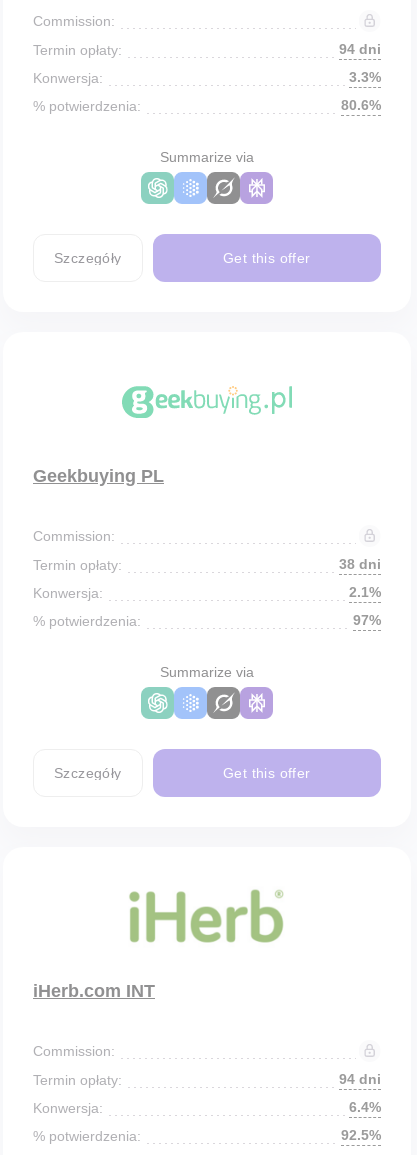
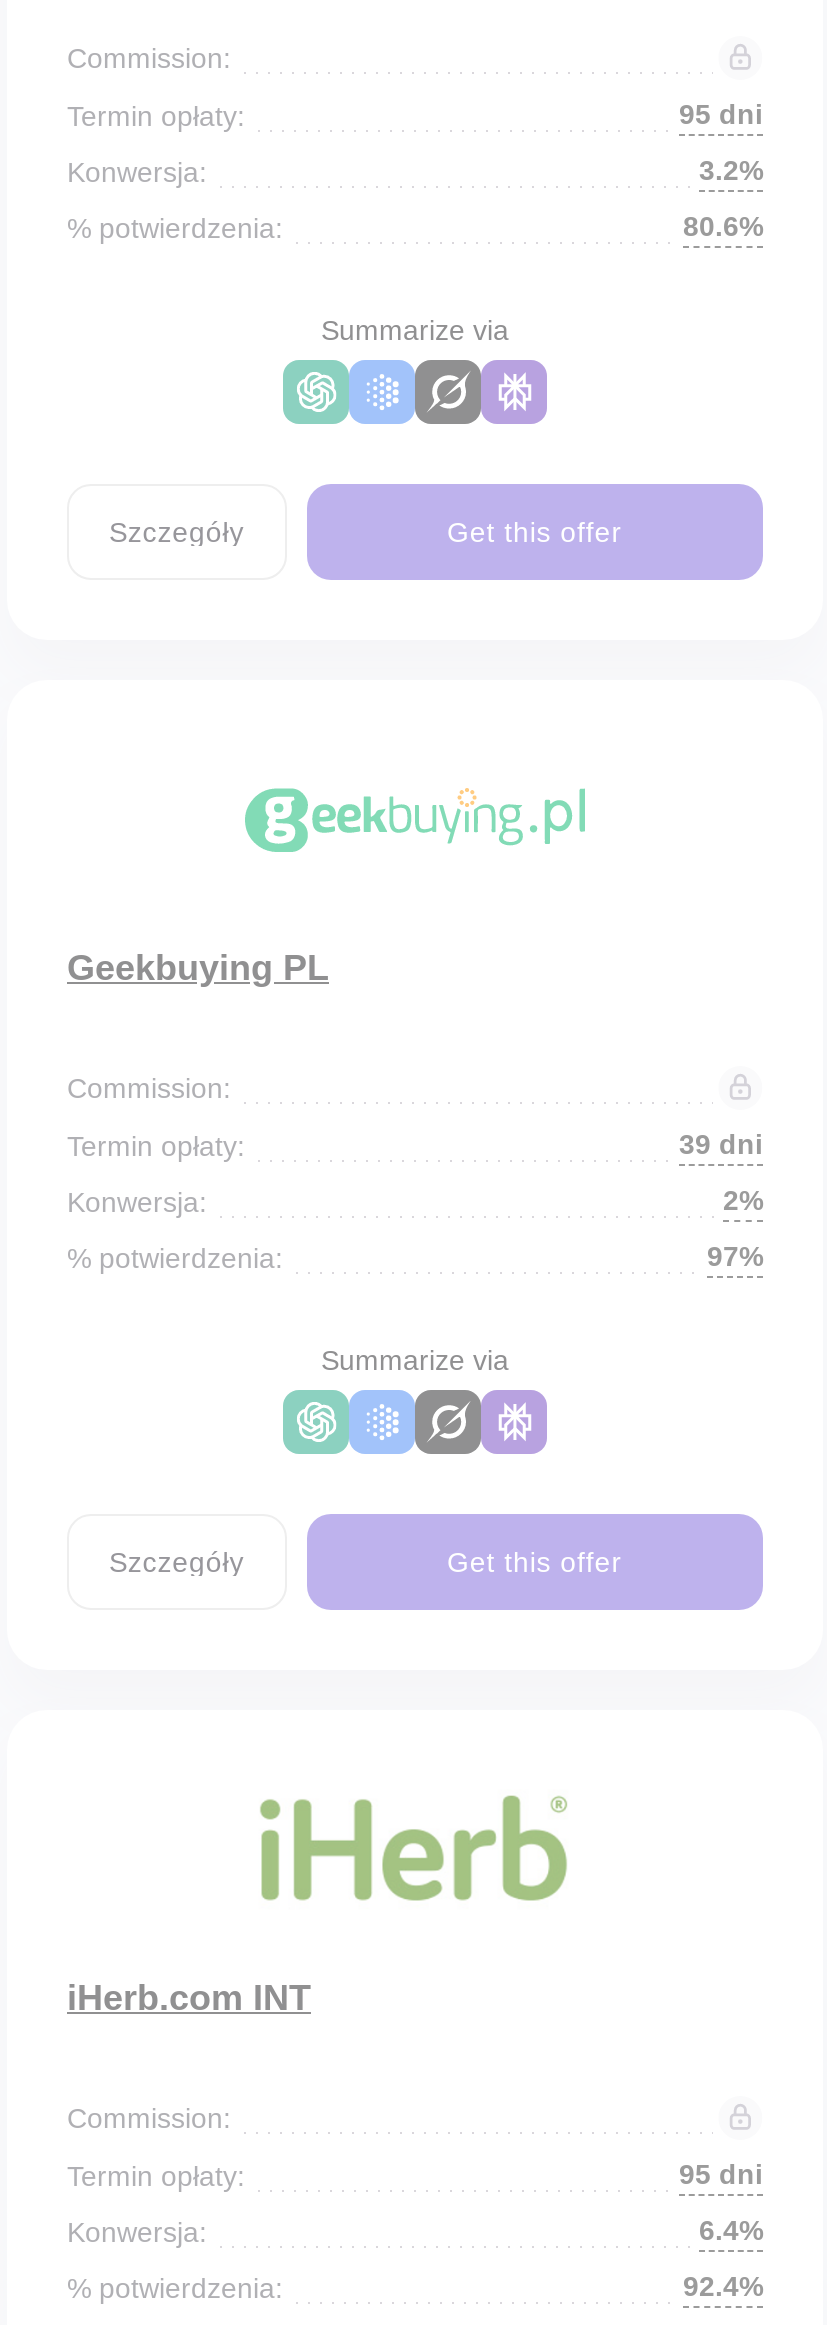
[339,41,381,57] 94 dni -> [679,98,763,130] 95 dni
[349,69,381,85] 3.3% -> [699,154,763,186] 3.2%
[339,556,381,572] 38 dni -> [679,1128,763,1160] 39 dni
[349,584,381,600] 2.1% -> [723,1184,763,1216] 2%
[339,1071,381,1087] 94 dni -> [679,2158,763,2190] 95 dni
[341,1127,381,1143] 92.5% -> [683,2270,763,2302] 92.4%

